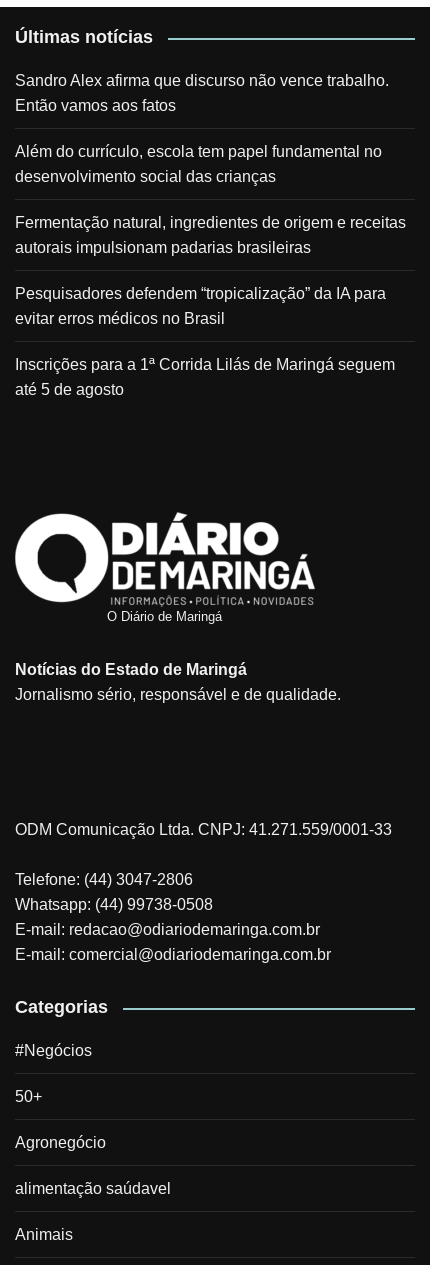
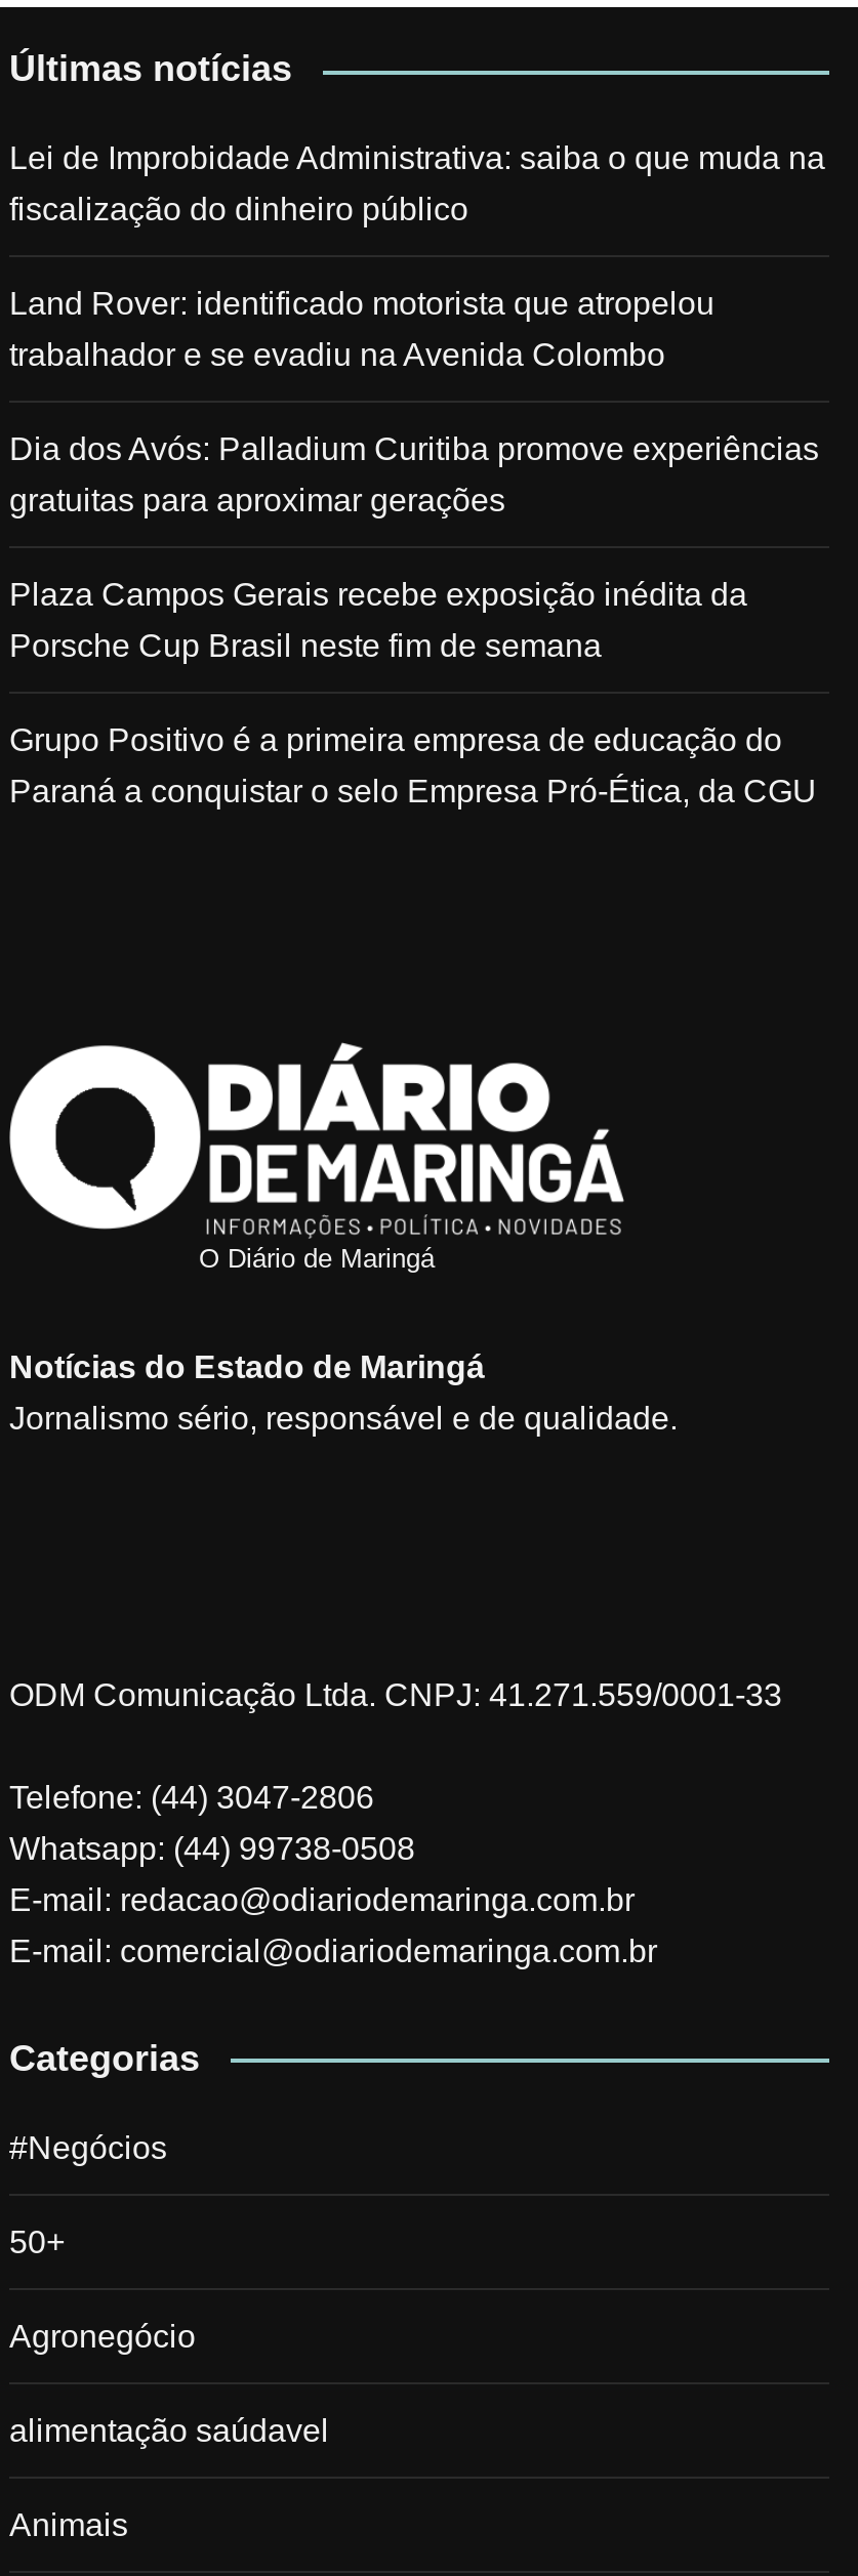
[15,72,389,89] Sandro Alex afirma que discurso não vence trabalho. -> [9,141,825,176] Lei de Improbidade Administrativa: saiba o que muda na
[15,97,176,114] Então vamos aos fatos -> [9,192,468,227] fiscalização do dinheiro público
[15,143,382,160] Além do currículo, escola tem papel fundamental no -> [9,286,714,321] Land Rover: identificado motorista que atropelou
[15,168,280,185] desenvolvimento social das crianças -> [9,338,665,373] trabalhador e se evadiu na Avenida Colombo
[15,214,406,231] Fermentação natural, ingredientes de origem e receitas -> [9,432,819,467] Dia dos Avós: Palladium Curitiba promove experiências
[15,239,311,256] autorais impulsionam padarias brasileiras -> [9,483,505,518] gratuitas para aproximar gerações
[15,285,386,302] Pesquisadores defendem “tropicalização” da IA para -> [9,577,747,612] Plaza Campos Gerais recebe exposição inédita da
[15,310,225,327] evitar erros médicos no Brasil -> [9,629,602,664] Porsche Cup Brasil neste fim de semana
[15,356,395,373] Inscrições para a 1ª Corrida Lilás de Maringá seguem -> [9,723,782,758] Grupo Positivo é a primeira empresa de educação do
[15,381,124,398] até 5 de agosto -> [9,774,817,809] Paraná a conquistar o selo Empresa Pró-Ética, da CGU

